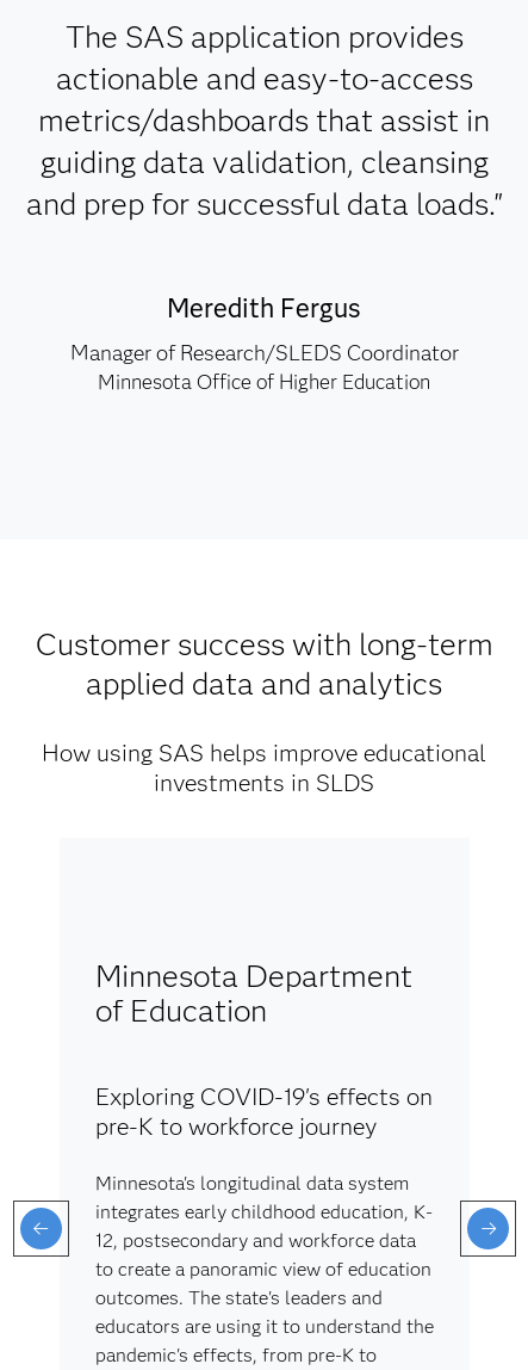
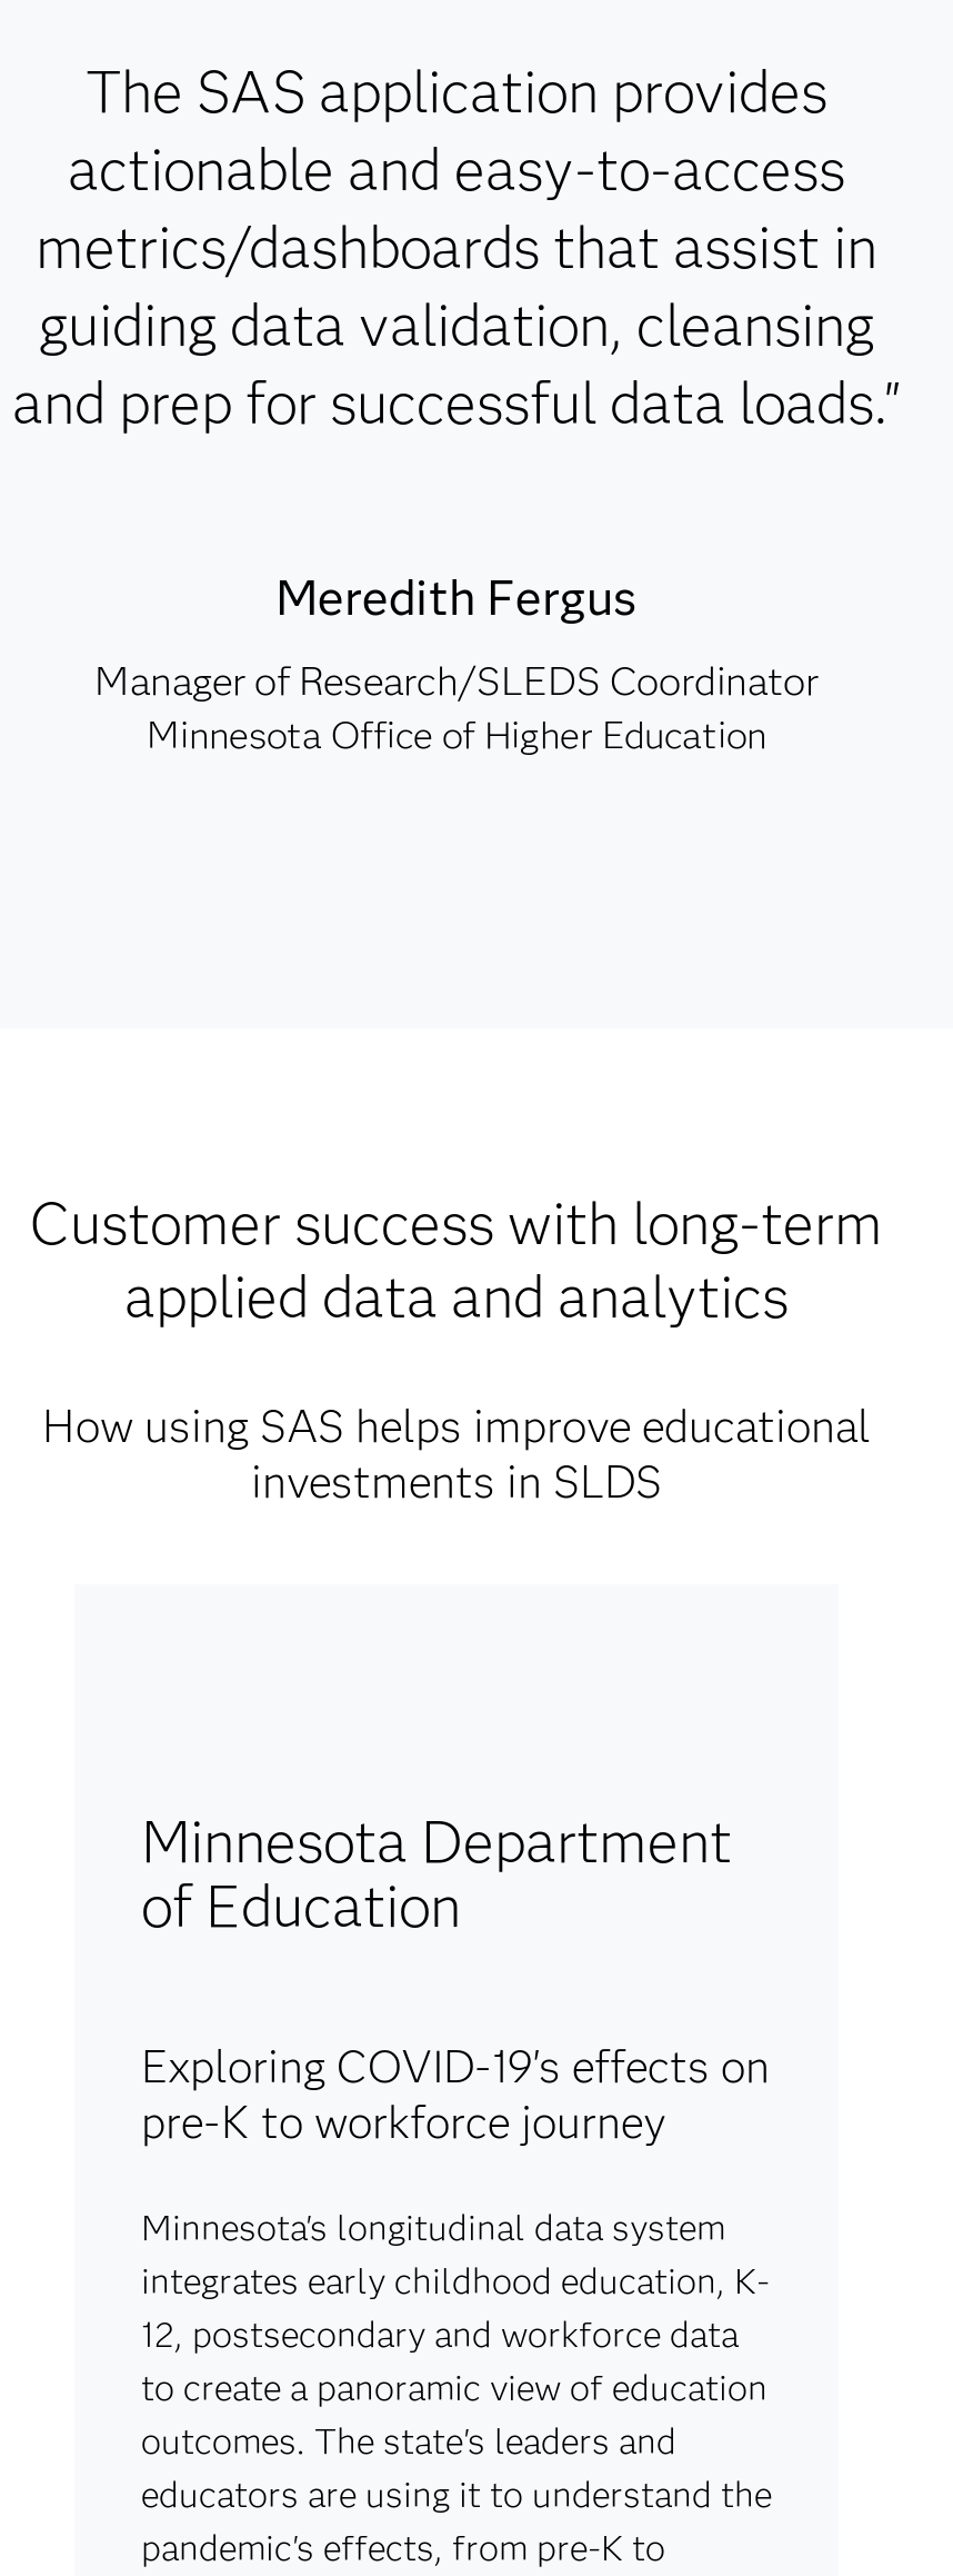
[12,1199,70,1258] [image] -> none
[459,1199,517,1258] [image] -> none

